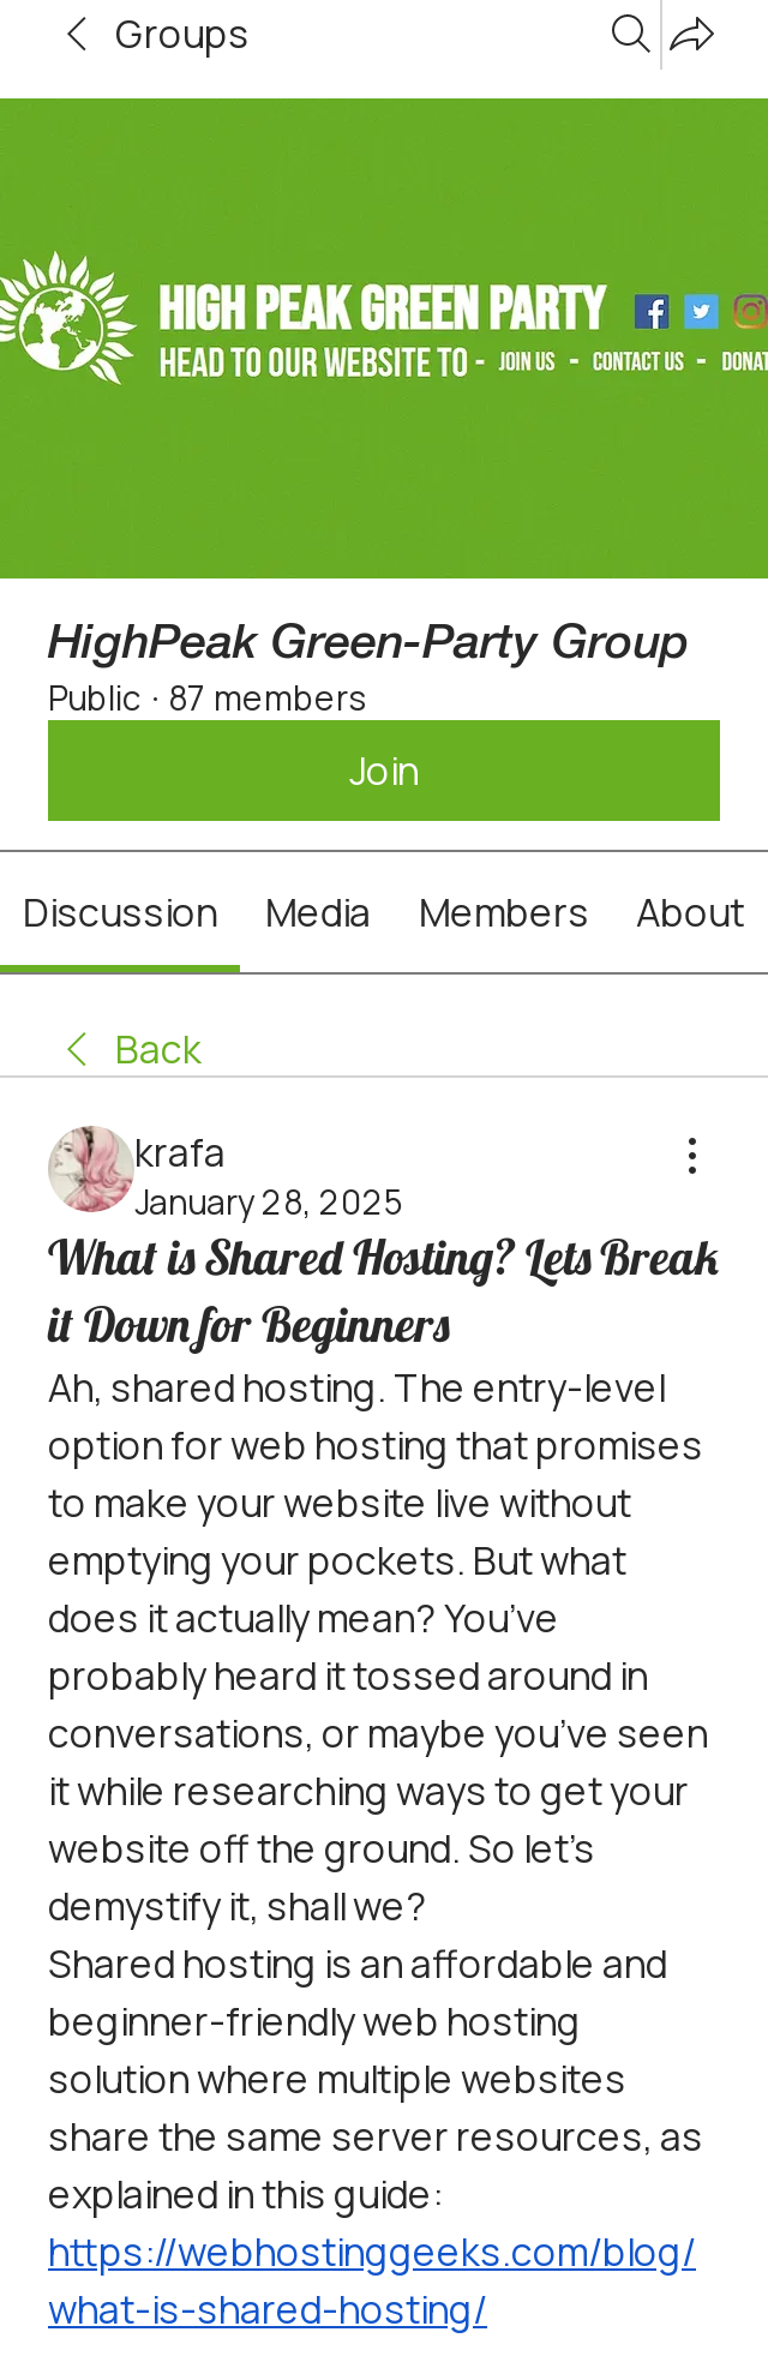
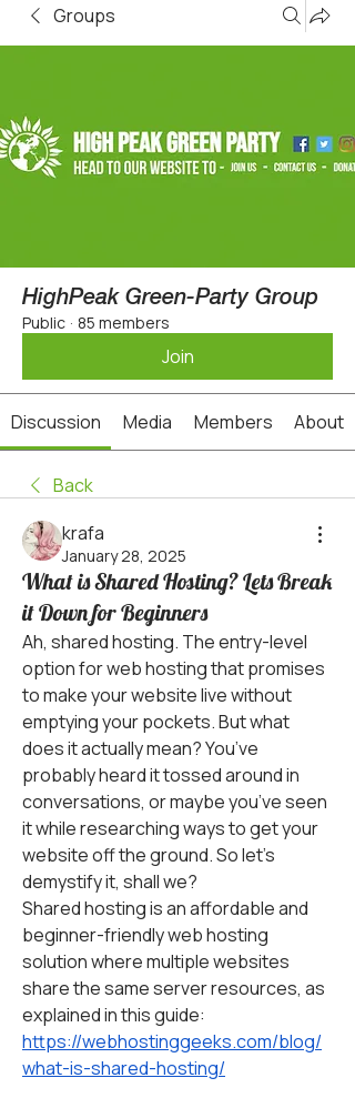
[48,675,367,720] Public · 87 members -> [22,312,170,333] Public · 85 members

